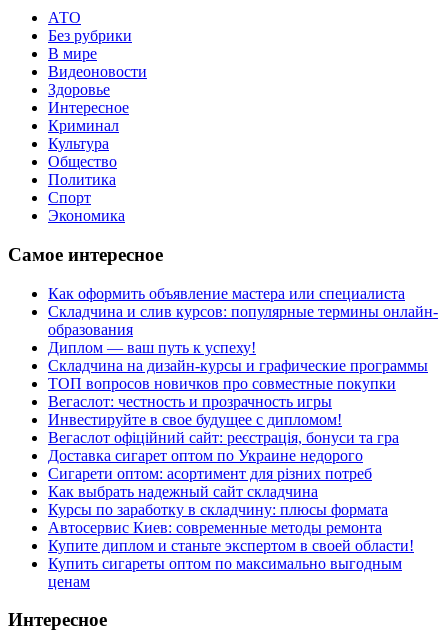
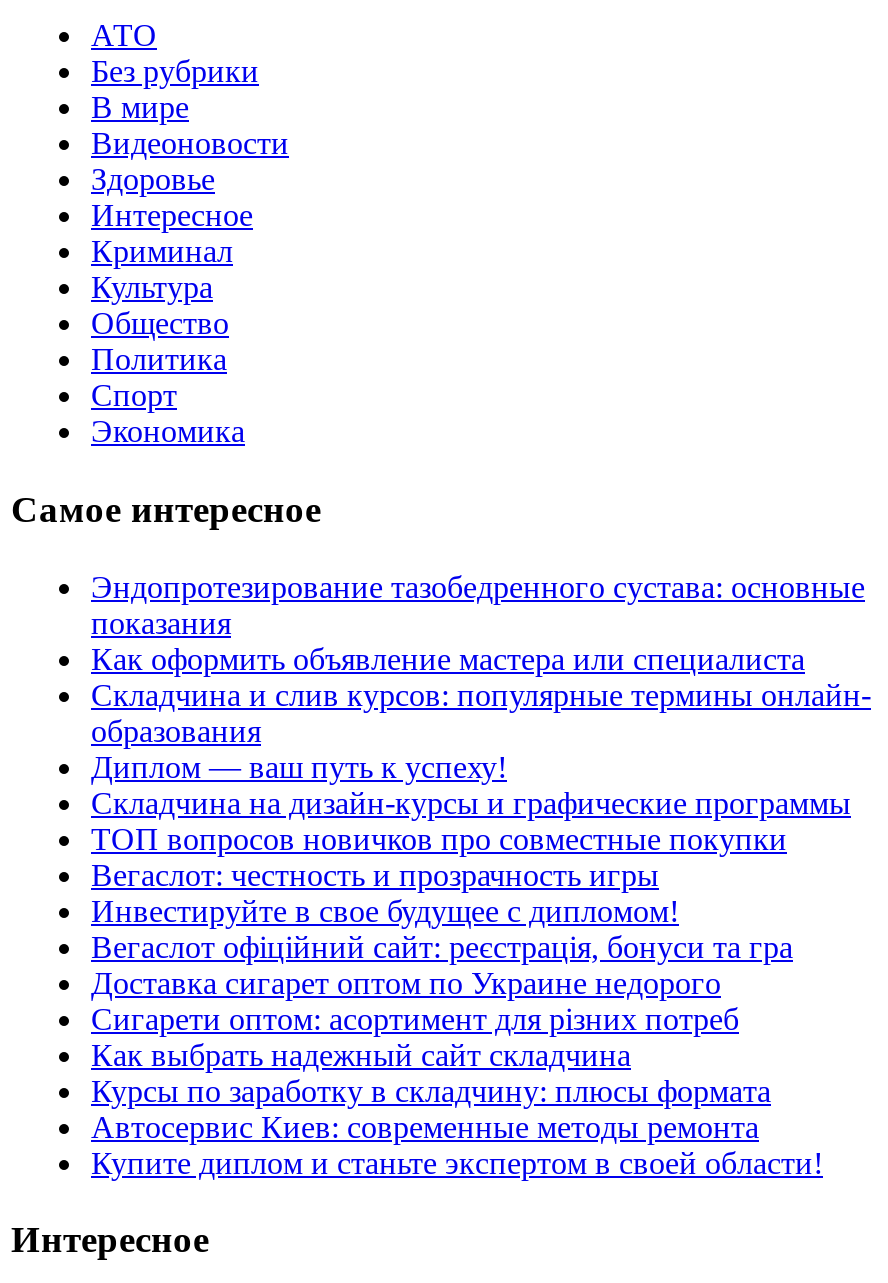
none -> [91,569,865,639] Эндопротезирование тазобедренного сустава: основные | показания
moved [48,285,438,554] -> [91,641,871,1179]: Как оформить объявление мастера или специалиста | Складчина и слив курсов: популярные термины онлайн- | образования | ... | Автосервис Киев: современные методы ремонта | Купите диплом и станьте экспертом в своей области!
[48,555,402,590] Купить сигареты оптом по максимально выгодным | ценам -> none

